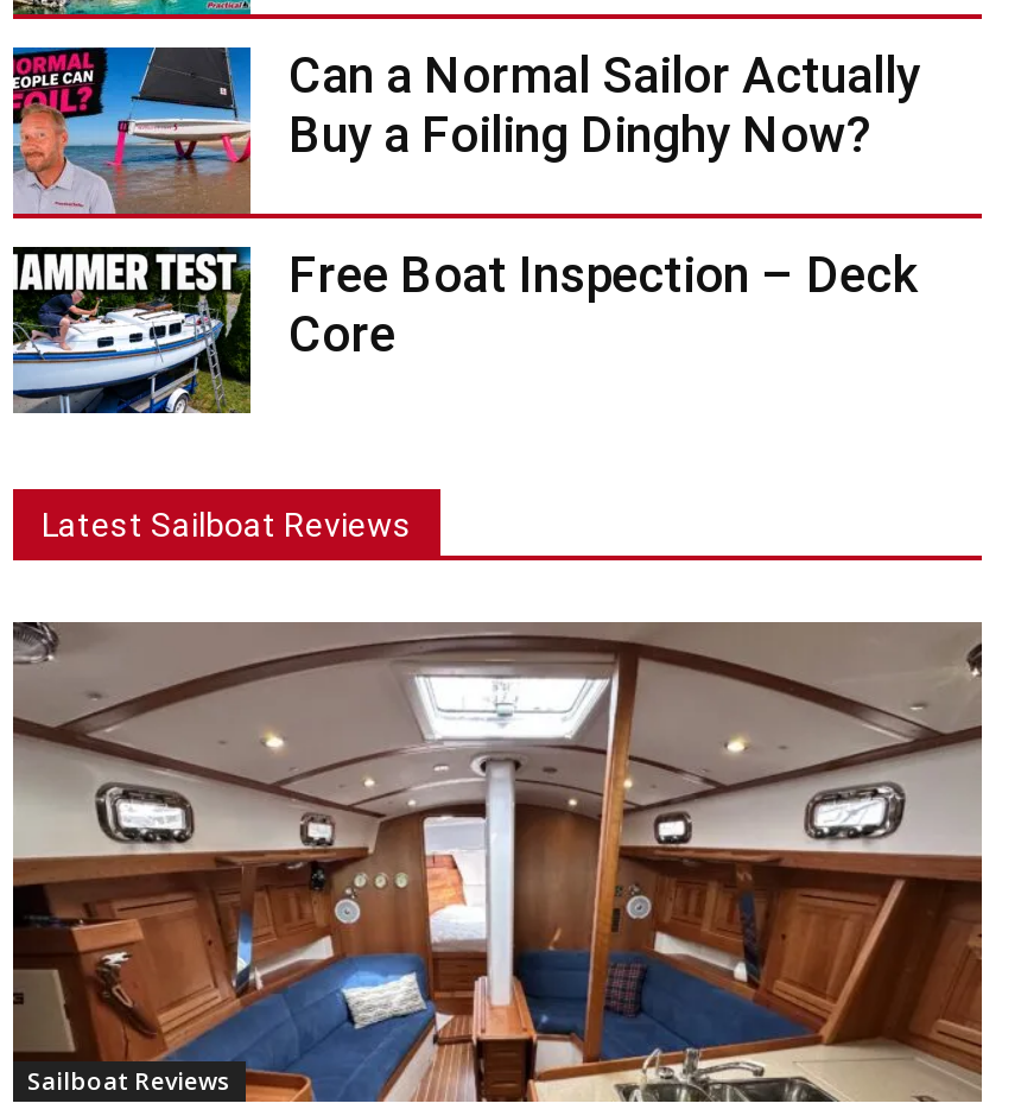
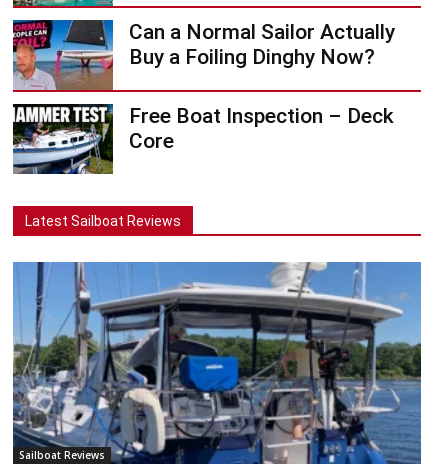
[11,620,984,1104] [image] -> [12,261,422,465] [image]

